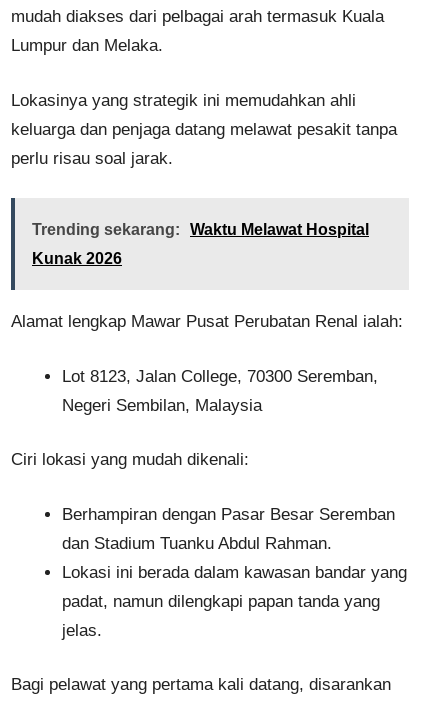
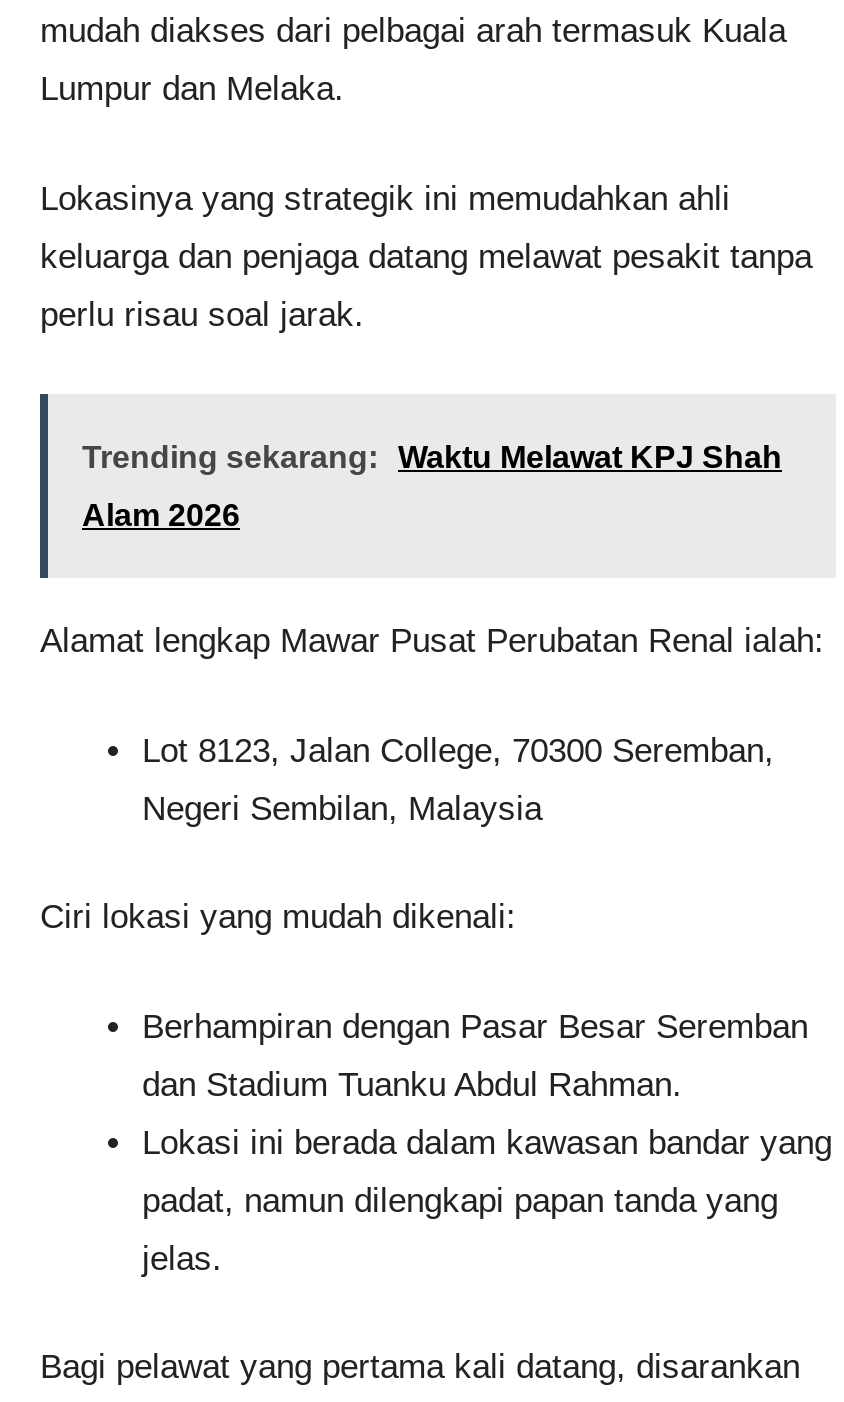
[32,221,369,238] Trending sekarang: Waktu Melawat Hospital -> [82,441,782,475] Trending sekarang: Waktu Melawat KPJ Shah
[32,250,122,267] Kunak 2026 -> [82,499,240,533] Alam 2026

